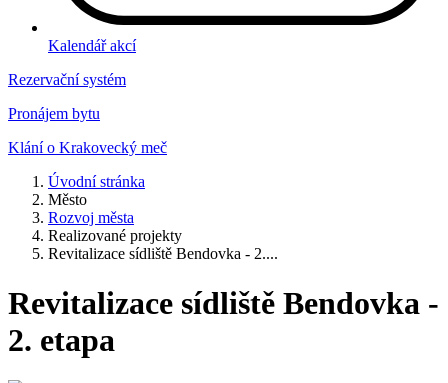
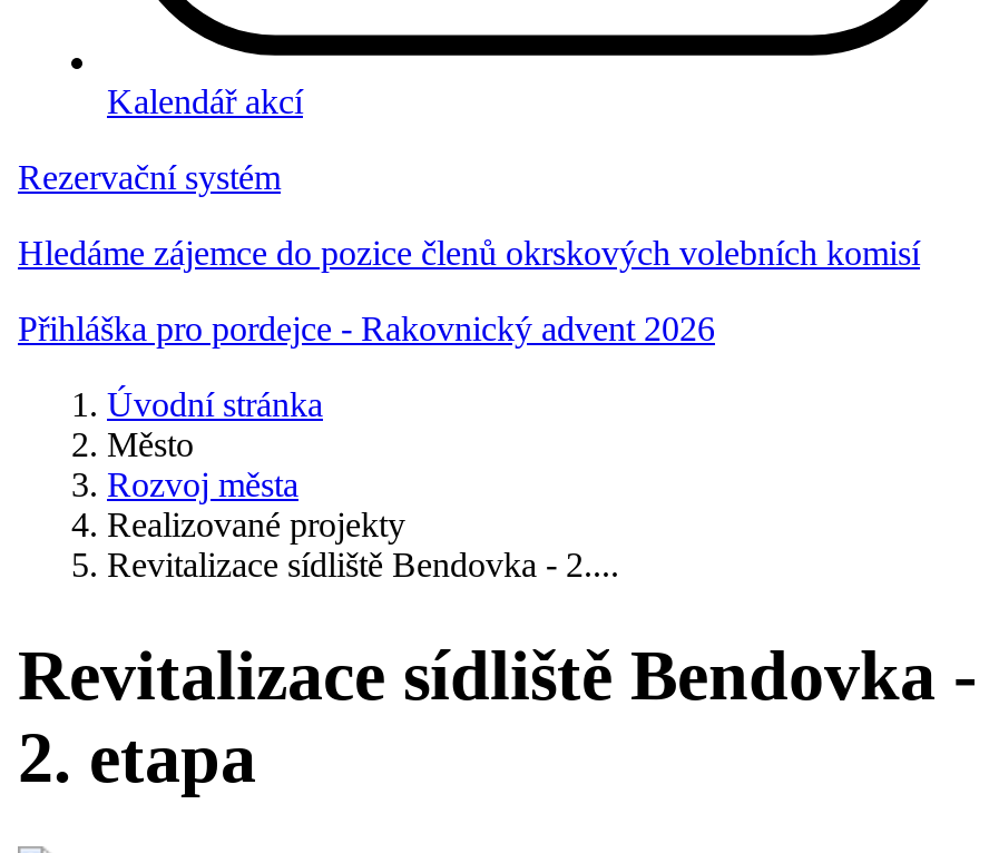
[8,105,100,122] Pronájem bytu -> [18,235,920,272] Hledáme zájemce do pozice členů okrskových volebních komisí
[8,139,167,156] Klání o Krakovecký meč -> [18,310,715,348] Přihláška pro pordejce - Rakovnický advent 2026

